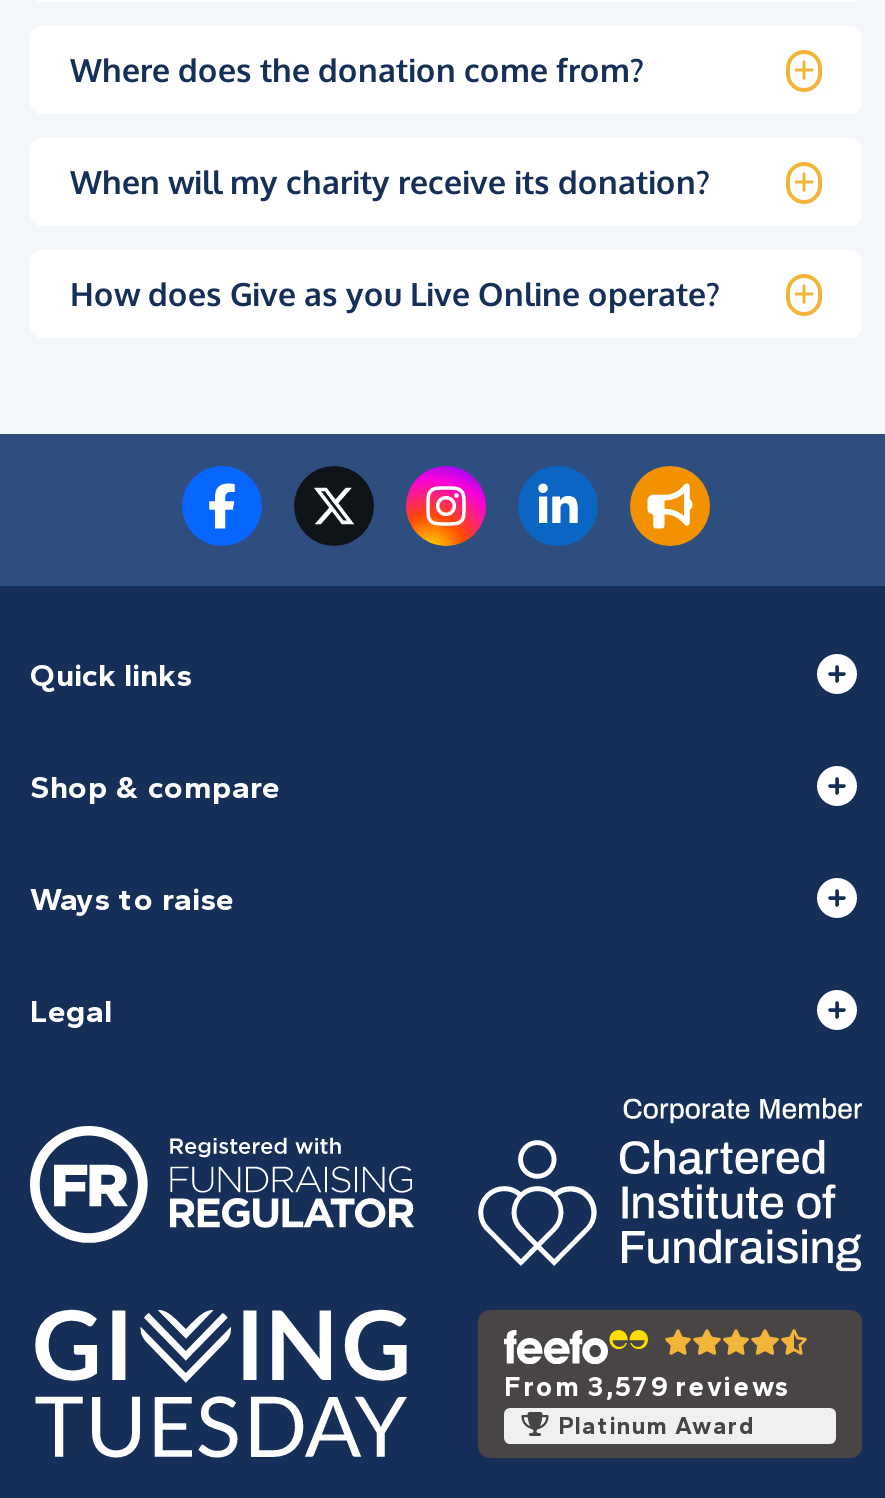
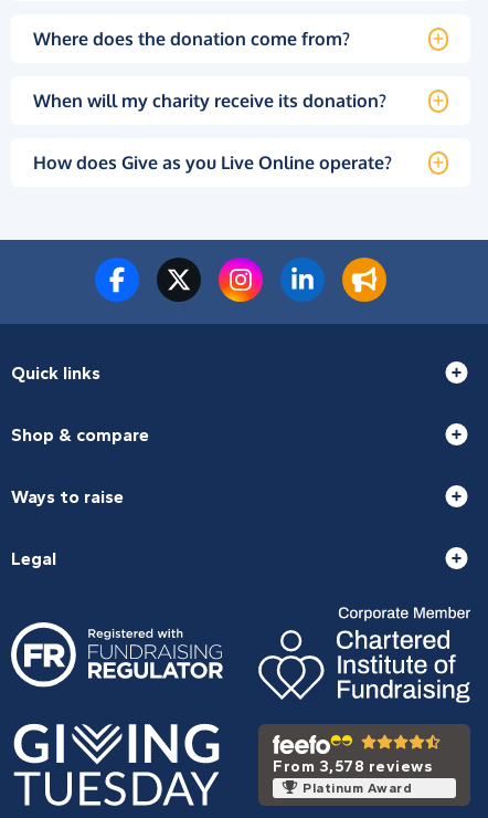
[504,1369,790,1403] From 3,579 reviews -> [273,757,432,775] From 3,578 reviews

